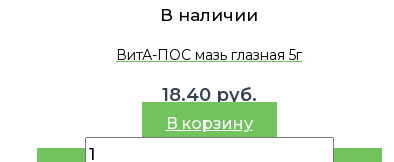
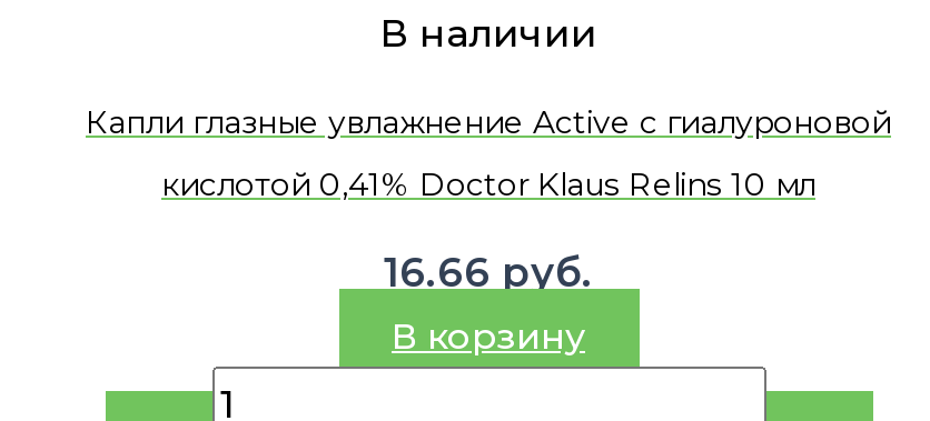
[116,46,302,105] ВитА-ПОС мазь глазная 5г | 18.40 руб. -> [86,102,891,297] Капли глазные увлажнение Active c гиалуроновой | кислотой 0,41% Doctor Klaus Relins 10 мл | 16.66 руб.

